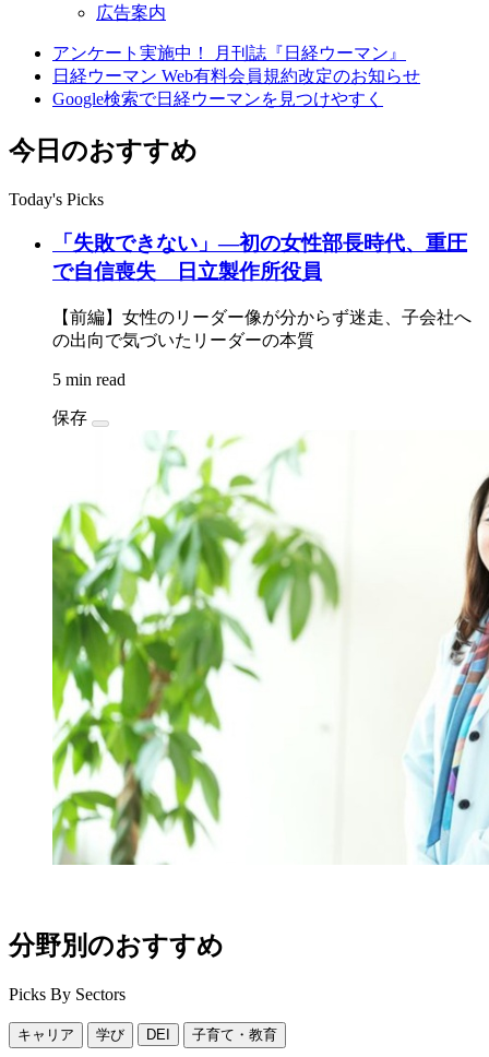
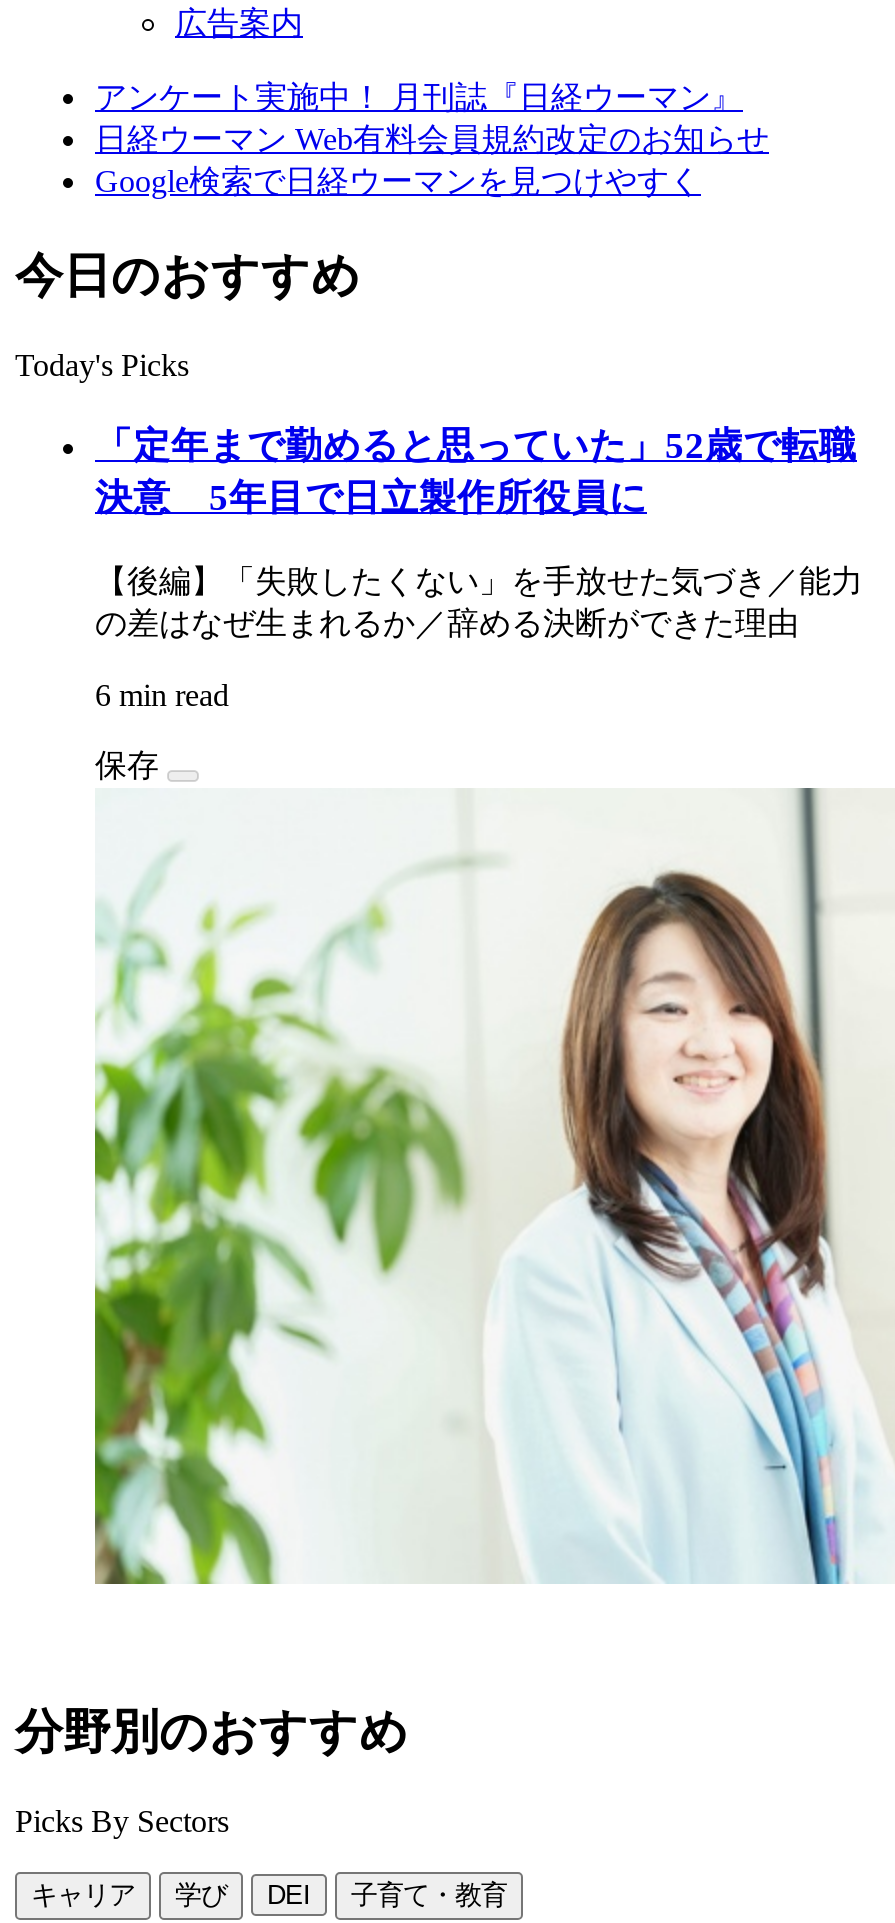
[52,232,467,283] 「失敗できない」―初の女性部長時代、重圧 | で自信喪失 日立製作所役員 -> [95,425,857,519] 「定年まで勤めると思っていた」52歳で転職 | 決意 5年目で日立製作所役員に
[52,308,472,350] 【前編】女性のリーダー像が分からず迷走、子会社へ | の出向で気づいたリーダーの本質 -> [95,564,863,640] 【後編】「失敗したくない」を手放せた気づき／能力 | の差はなぜ生まれるか／辞める決断ができた理由
[52,370,126,389] 5 min read -> [95,678,229,712] 6 min read
[51,430,486,866] [image] -> [93,786,889,1586] [image]

